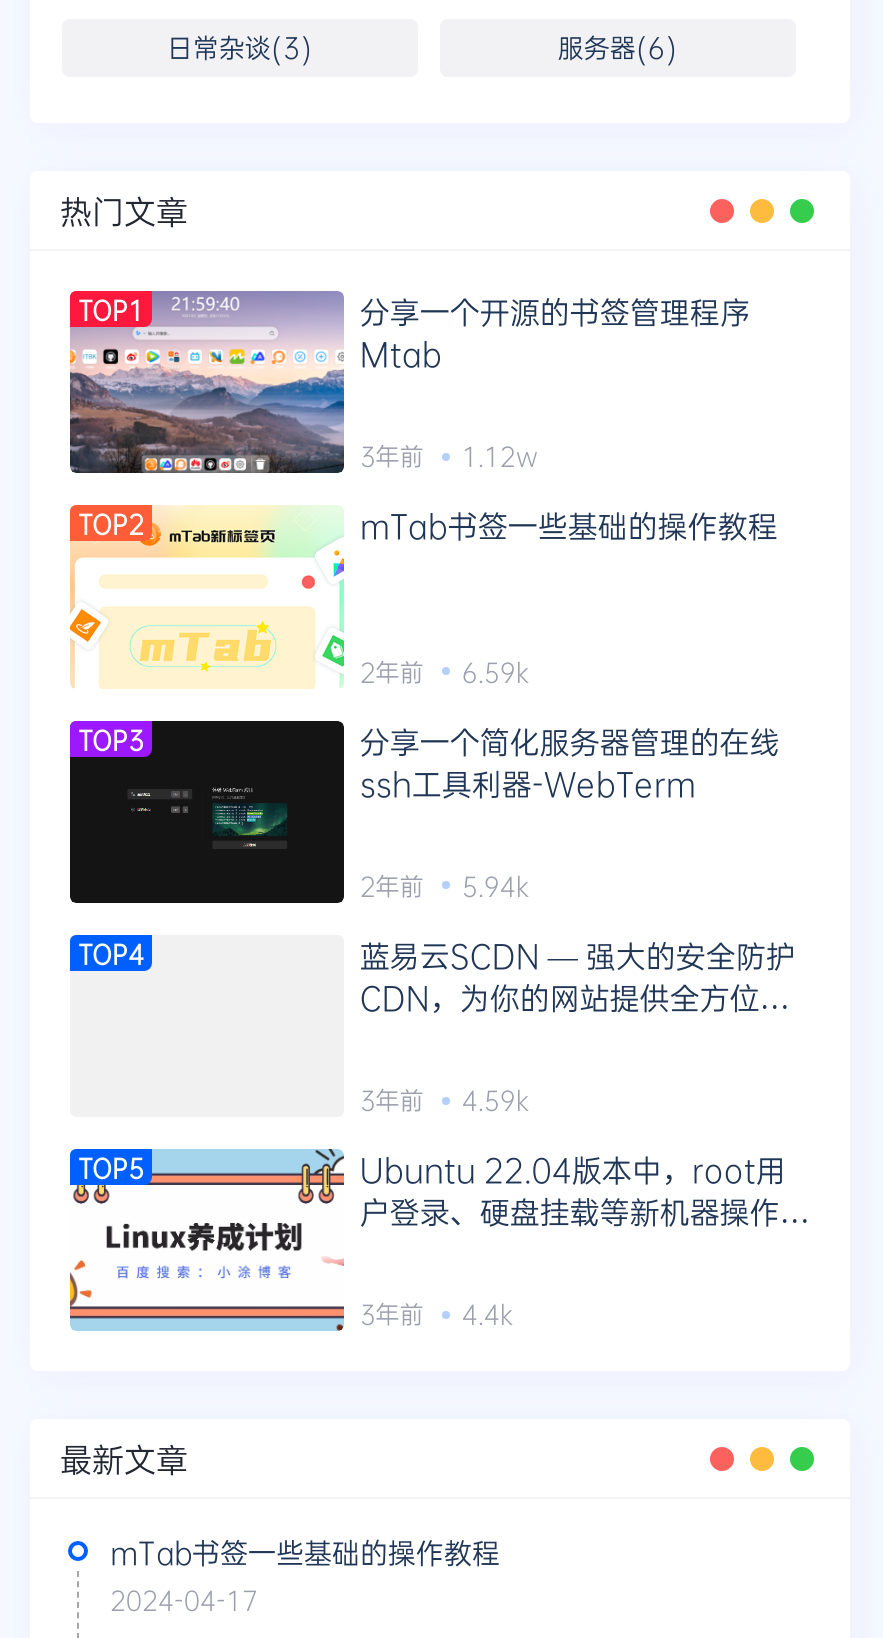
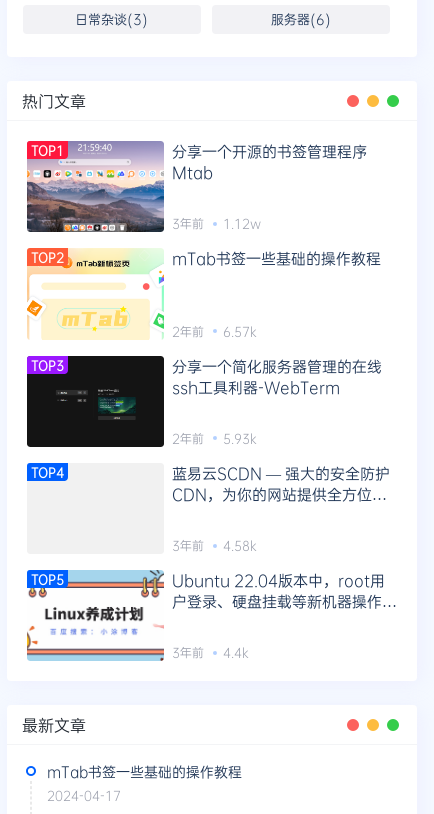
[360,654,530,686] 2年前 6.59k -> [172,322,257,338] 2年前 6.57k
[360,869,530,901] 2年前 5.94k -> [172,430,257,446] 2年前 5.93k
[360,1083,530,1115] 3年前 4.59k -> [172,537,257,553] 3年前 4.58k

